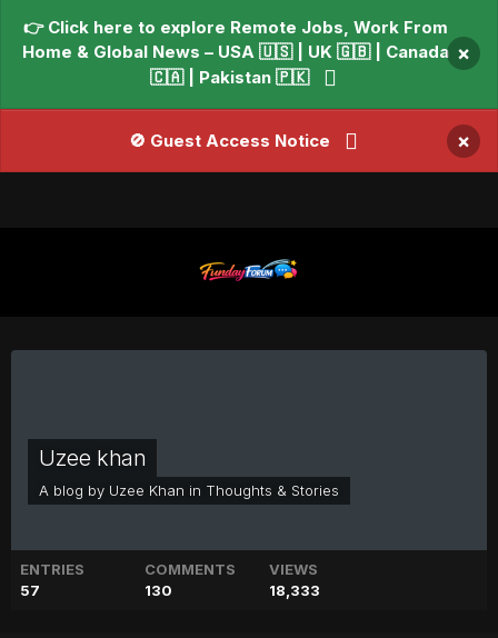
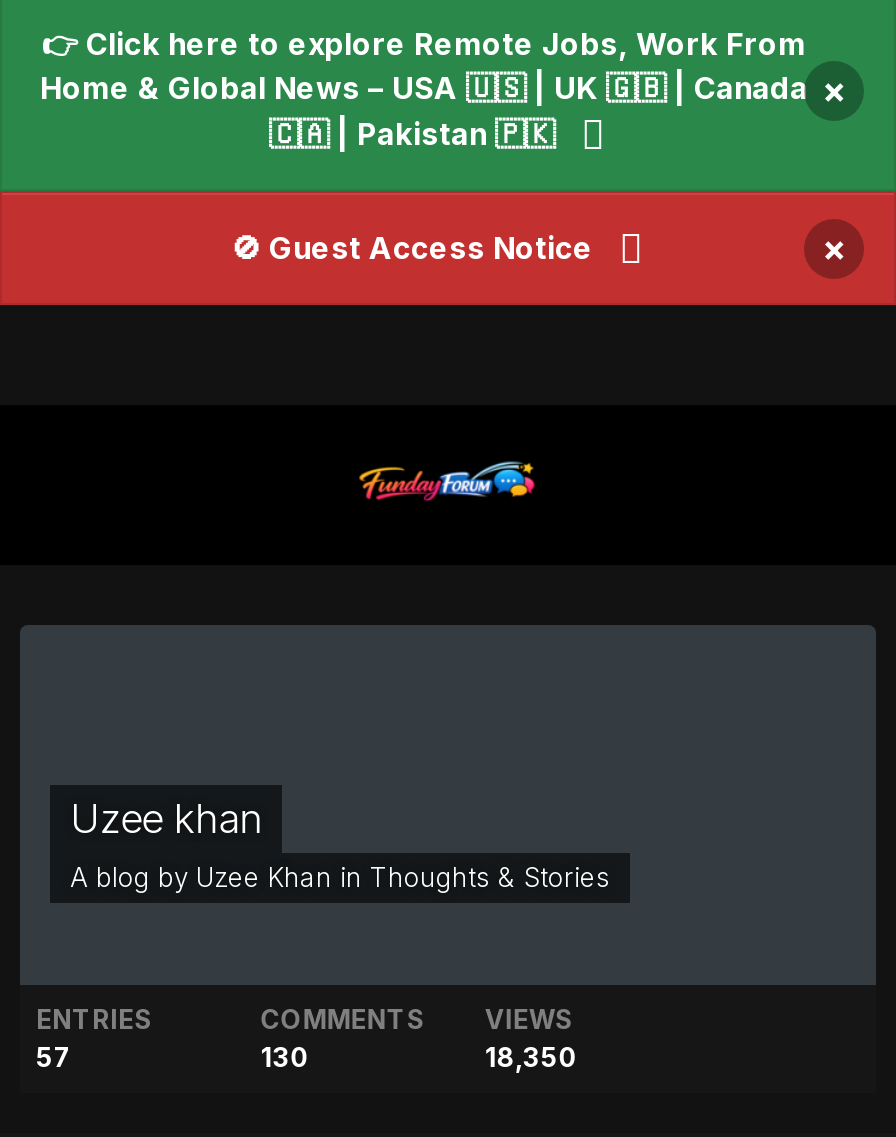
[269,581,321,599] 18,333 -> [485,1041,579,1073] 18,350

